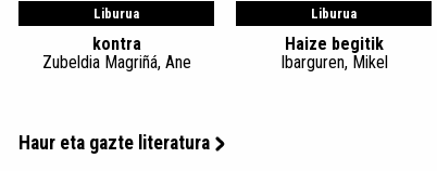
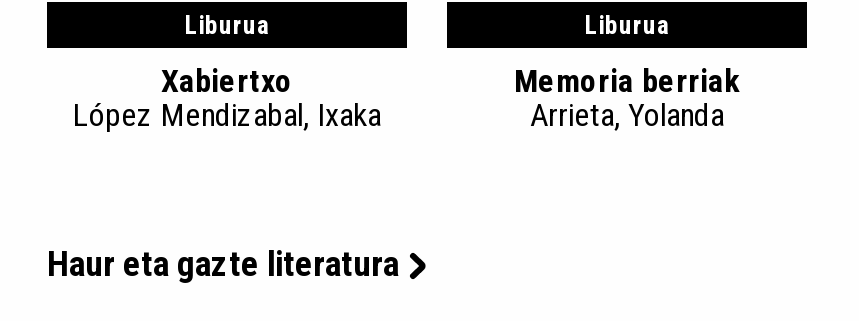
[42,34,191,73] kontra | Zubeldia Magriñá, Ane -> [73,62,381,134] Xabiertxo | López Mendizabal, Ixaka
[280,34,388,73] Haize begitik | Ibarguren, Mikel -> [514,62,740,134] Memoria berriak | Arrieta, Yolanda

